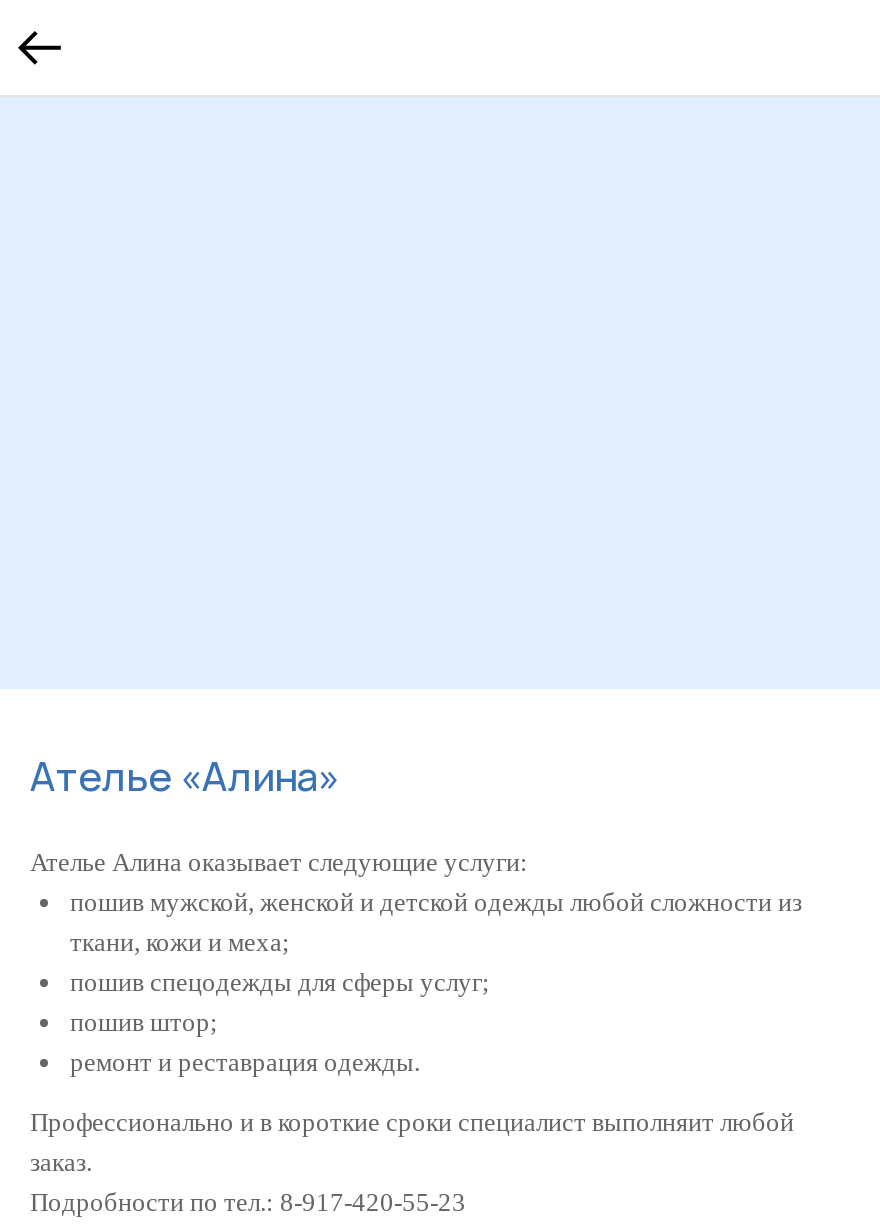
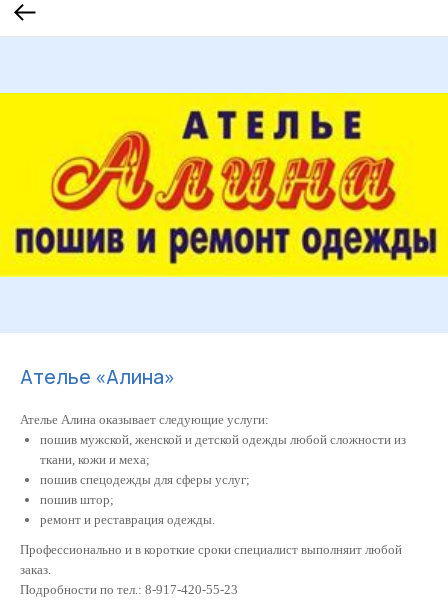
none -> [3,92,445,278] [image]

